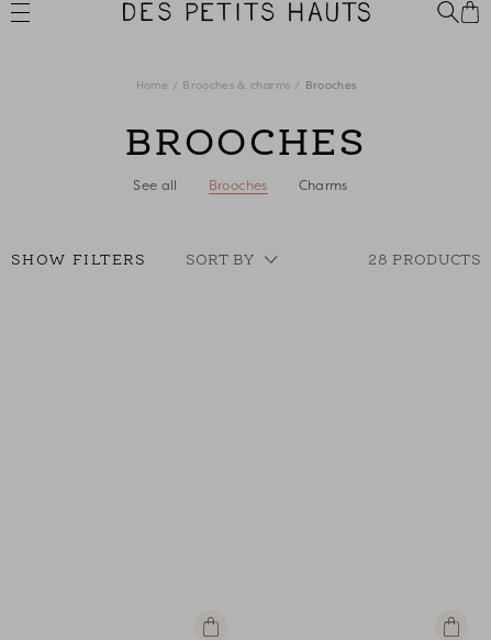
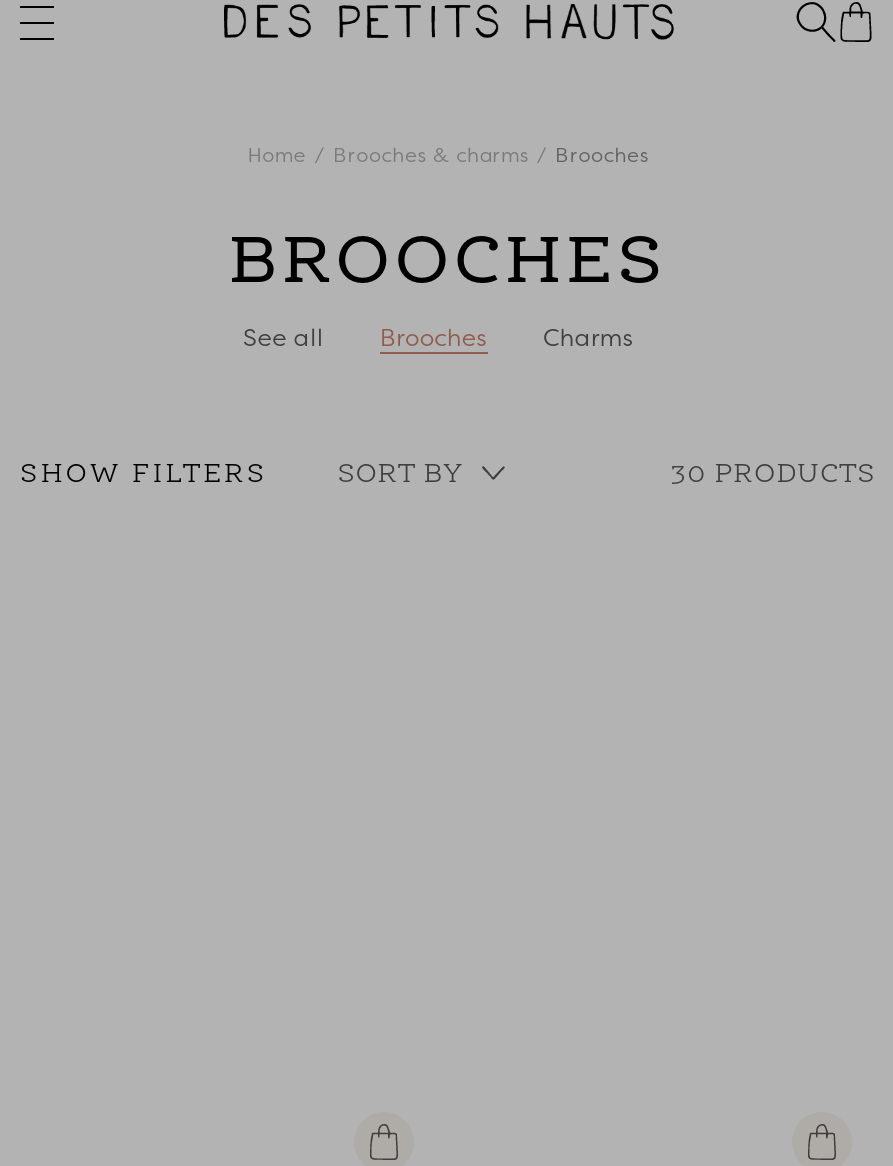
[368,250,481,268] 28 PRODUCTS -> [671,456,876,488] 30 PRODUCTS

